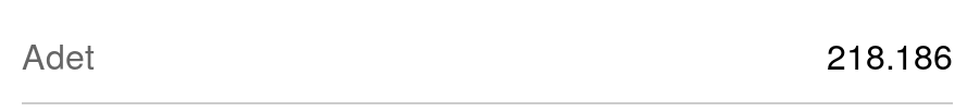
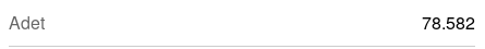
[827,30,953,80] 218.186 -> [422,10,475,35] 78.582

